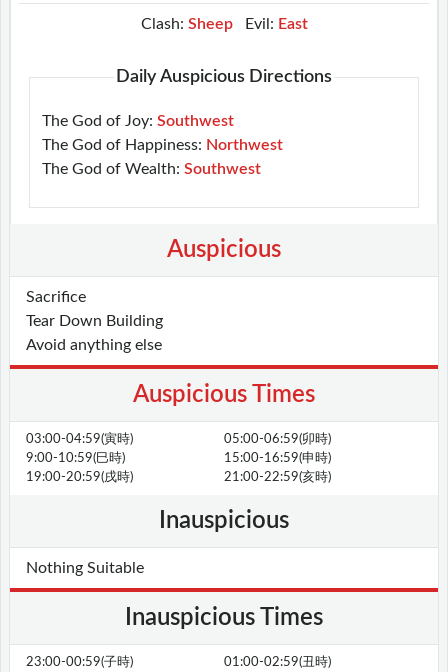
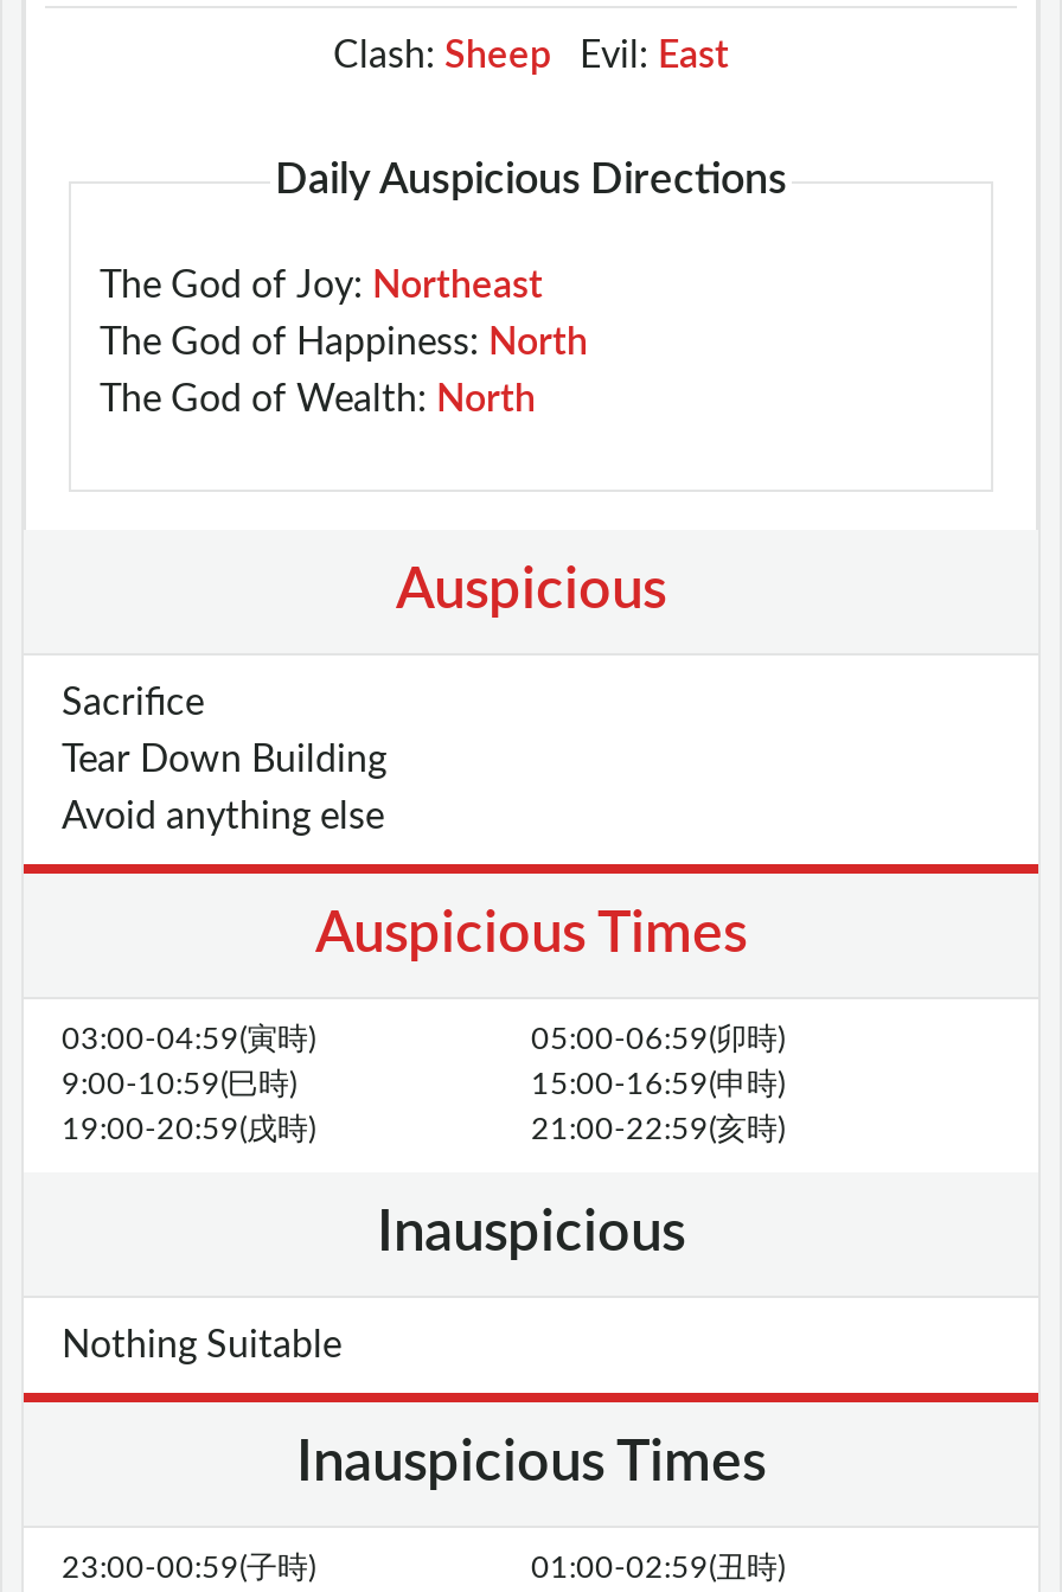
[42,113,234,129] The God of Joy: Southwest -> [100,266,543,304] The God of Joy: Northeast
[42,137,283,153] The God of Happiness: Northwest -> [100,323,588,361] The God of Happiness: North
[42,161,261,177] The God of Wealth: Southwest -> [100,380,536,417] The God of Wealth: North

